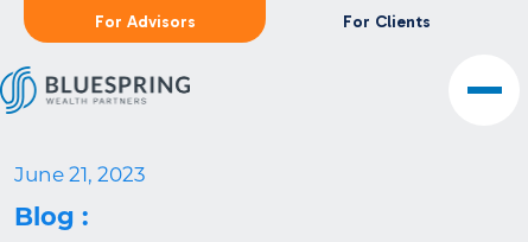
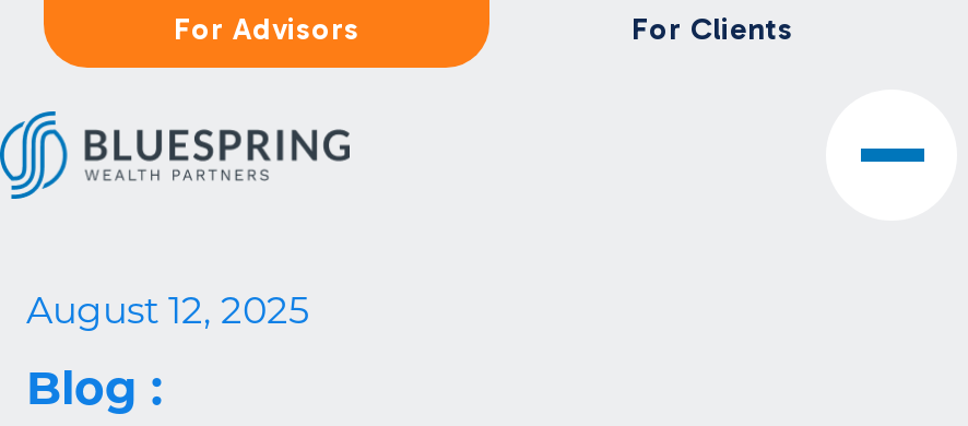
[14,166,146,186] June 21, 2023 -> [26,295,310,332] August 12, 2025

